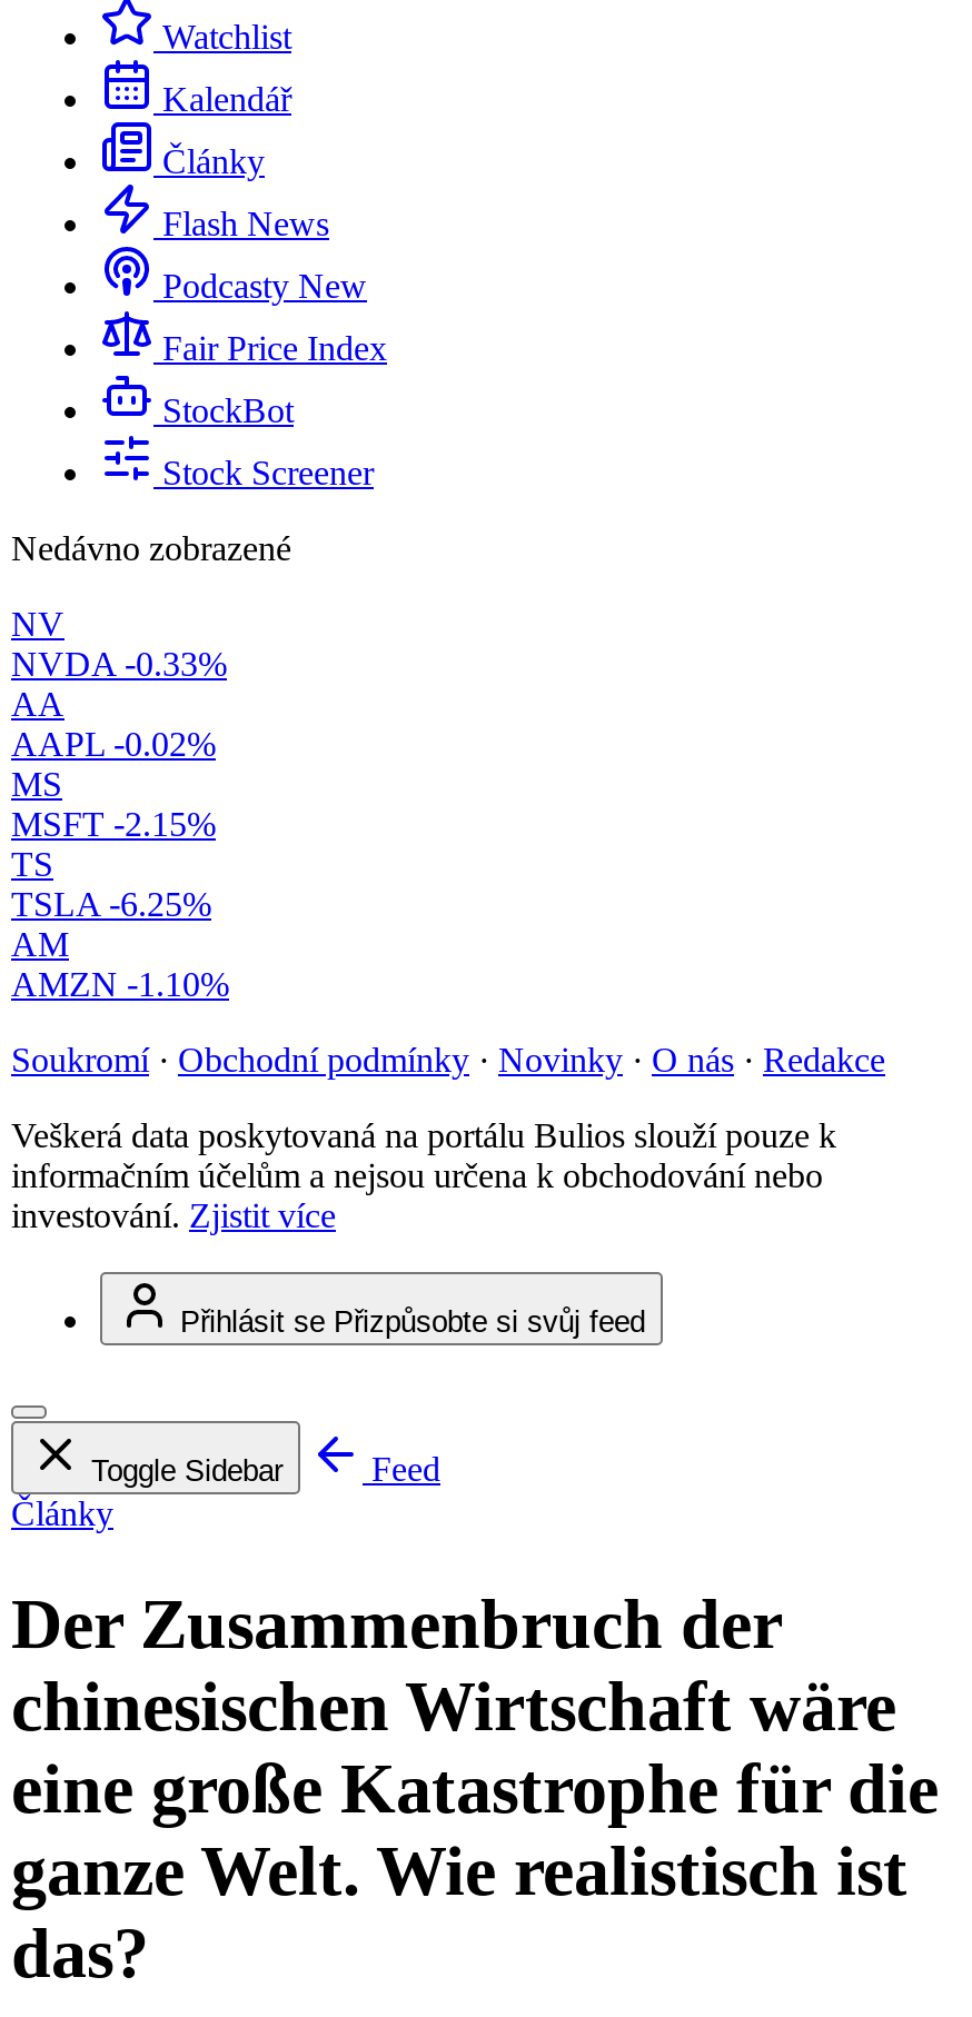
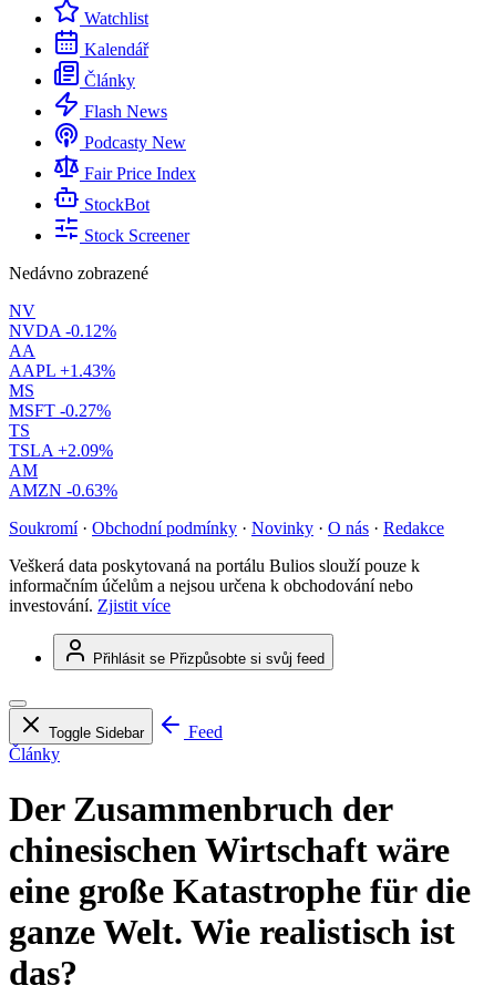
[11,645,227,683] NVDA -0.33% -> [9,321,116,340] NVDA -0.12%
[11,725,216,763] AAPL -0.02% -> [9,361,115,380] AAPL +1.43%
[11,805,216,843] MSFT -2.15% -> [9,401,111,420] MSFT -0.27%
[11,885,211,923] TSLA -6.25% -> [9,441,113,460] TSLA +2.09%
[11,965,229,1003] AMZN -1.10% -> [9,481,117,500] AMZN -0.63%

